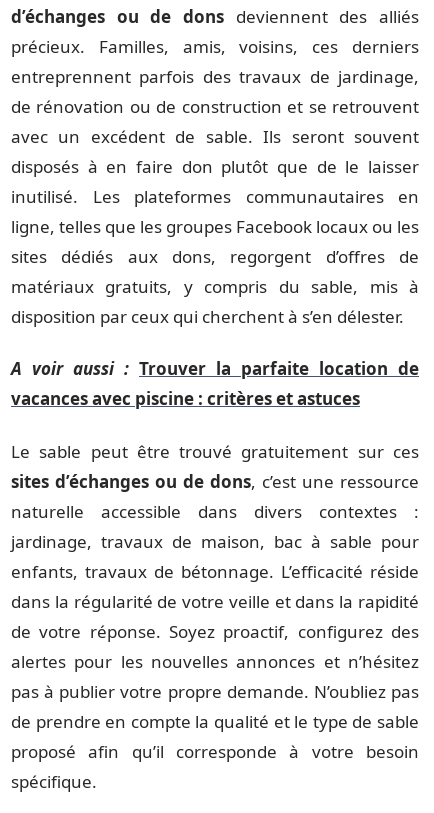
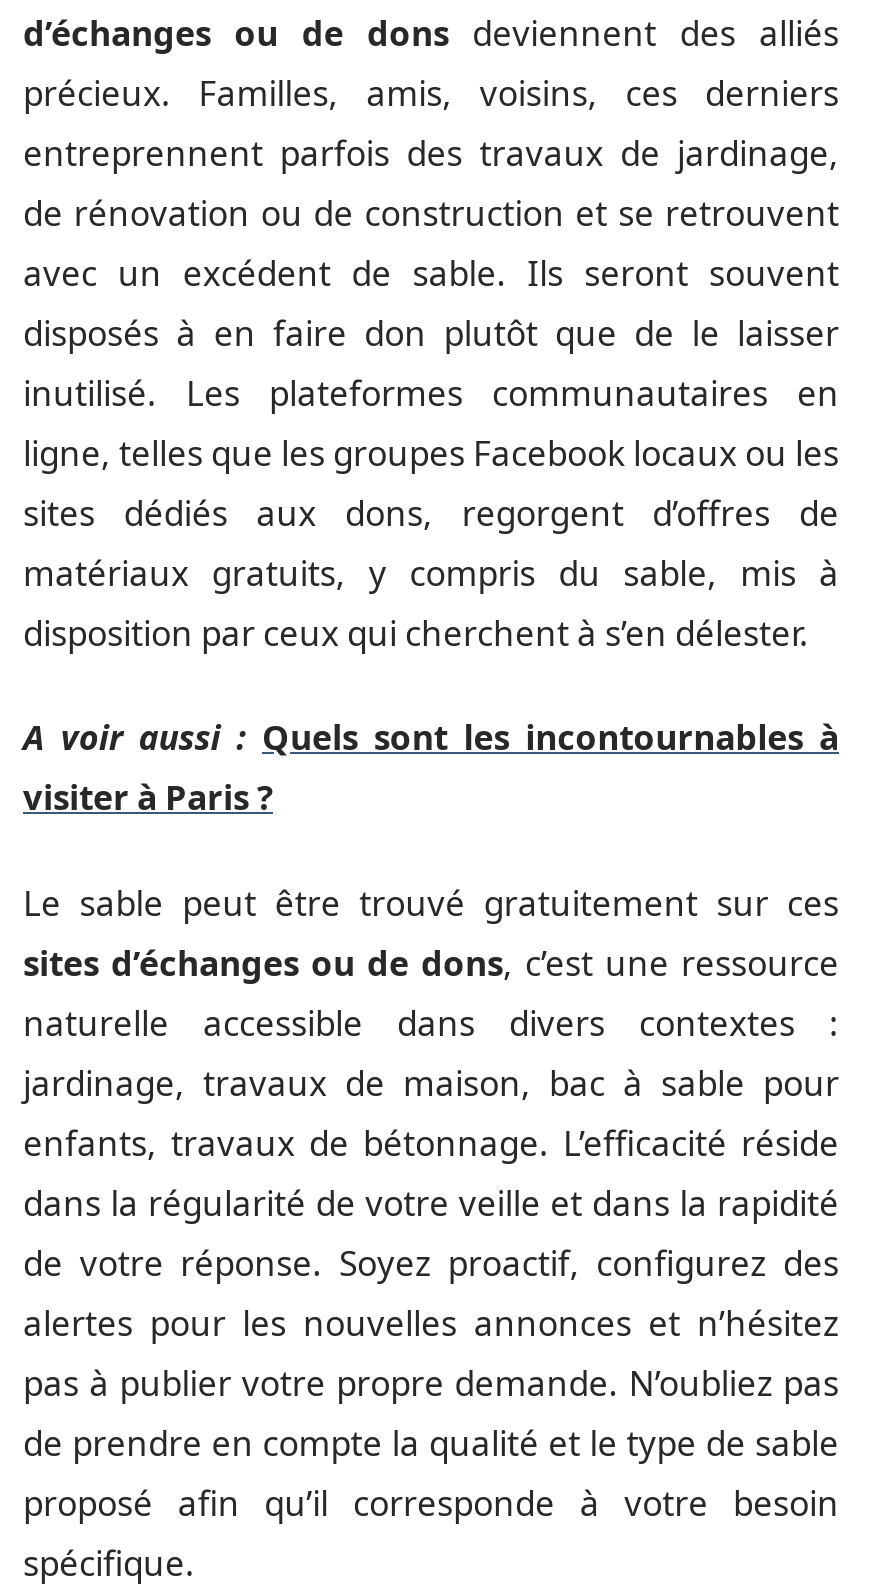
[11,357,419,410] A voir aussi : Trouver la parfaite location de | vacances avec piscine : critères et astuces -> [23,714,839,820] A voir aussi : Quels sont les incontournables à | visiter à Paris ?

